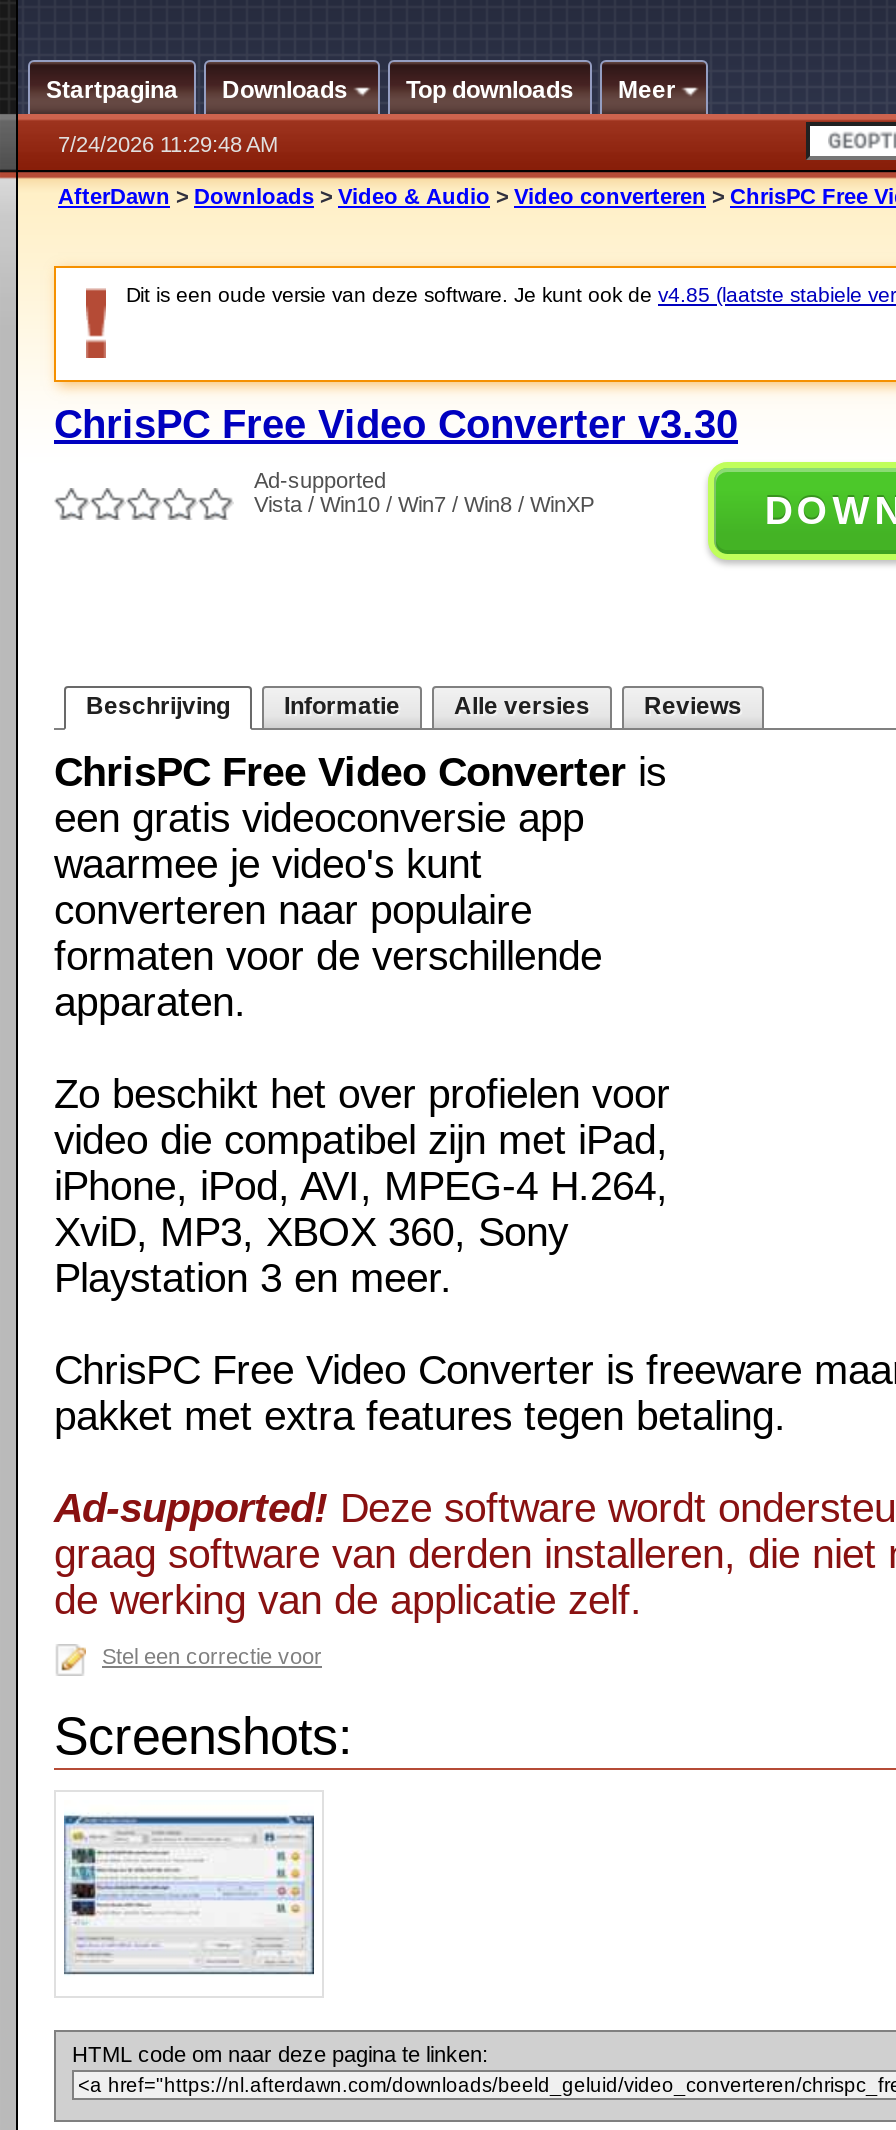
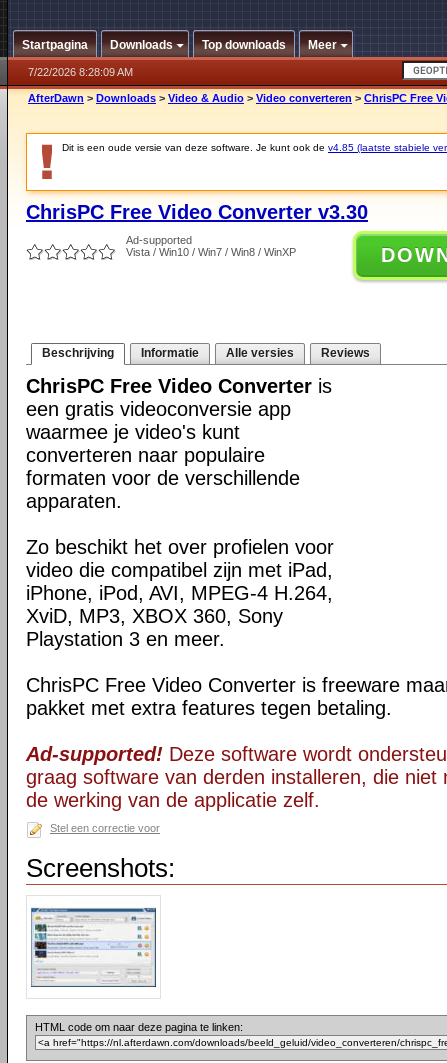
[58,132,278,156] 7/24/2026 11:29:48 AM -> [28,66,133,78] 7/22/2026 8:28:09 AM

